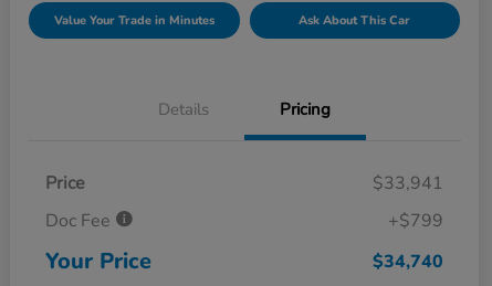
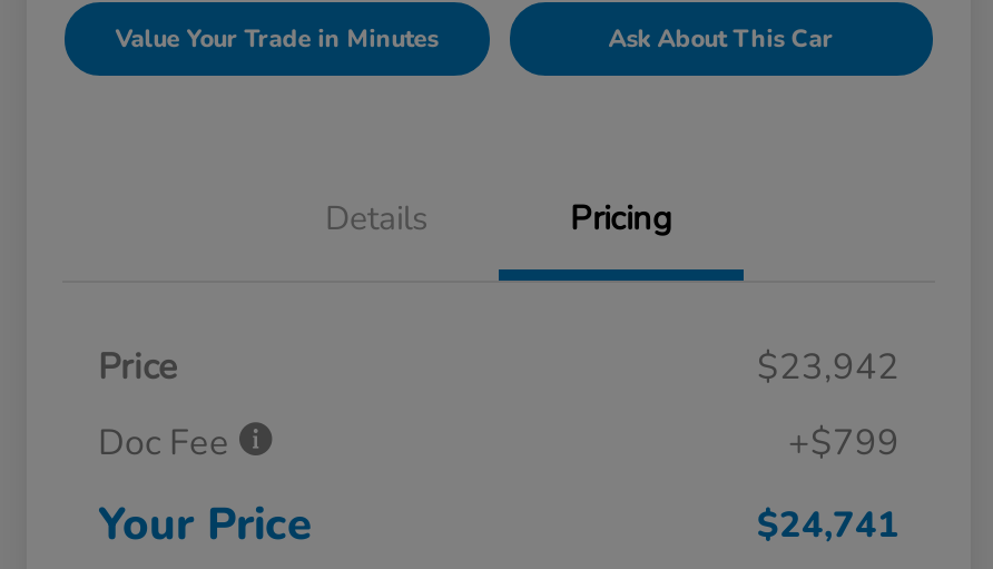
[373,171,443,196] $33,941 -> [757,343,899,392] $23,942
[373,250,443,274] $34,740 -> [757,502,899,551] $24,741

